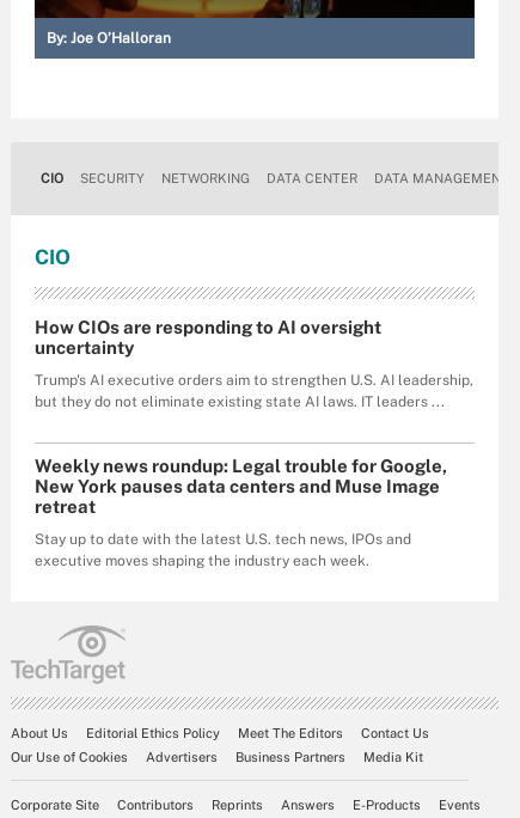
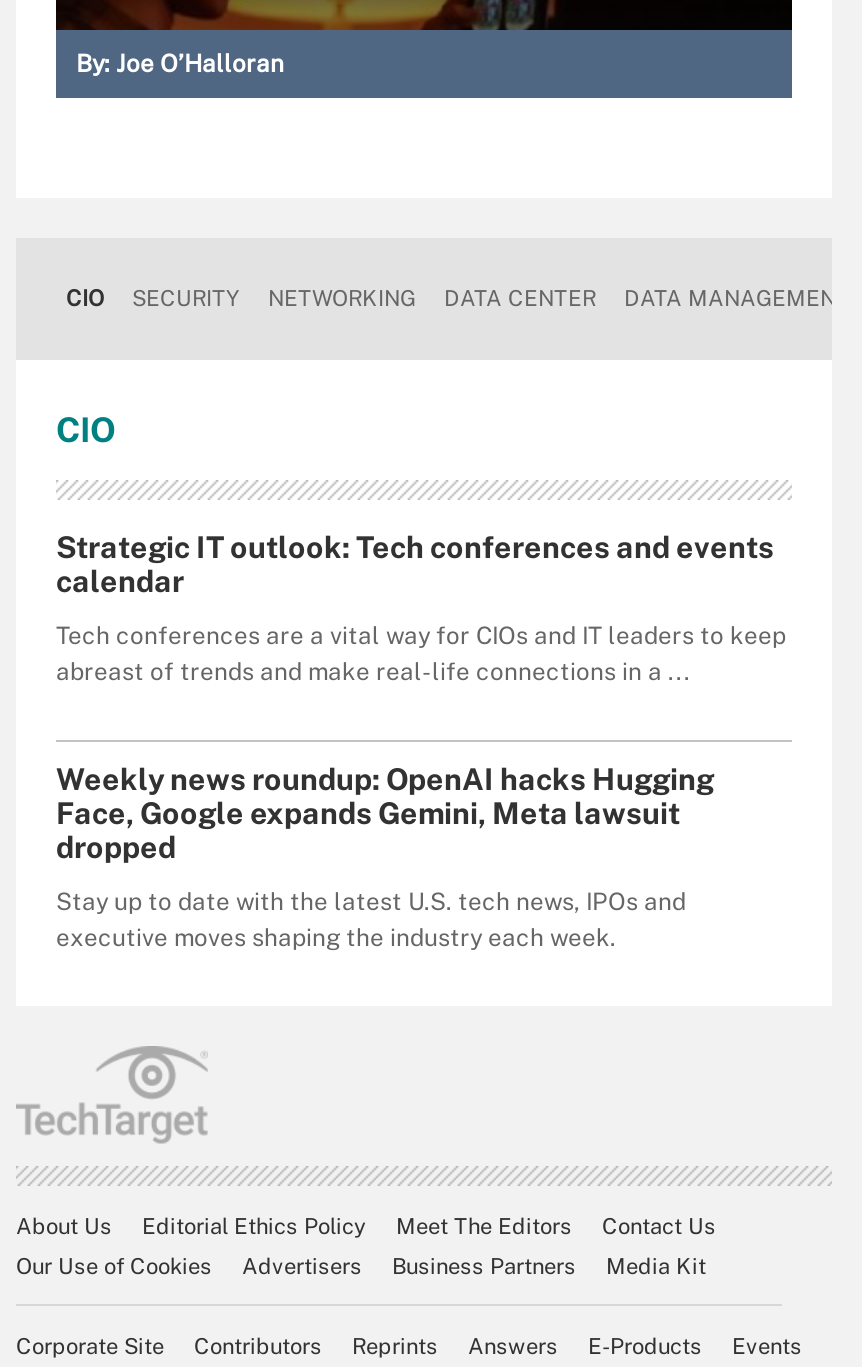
[35,316,381,357] How CIOs are responding to AI oversight | uncertainty -> [56,529,774,597] Strategic IT outlook: Tech conferences and events | calendar
[35,371,473,410] Trump's AI executive orders aim to strengthen U.S. AI leadership, | but they do not eliminate existing state AI laws. IT leaders ... -> [56,621,786,685] Tech conferences are a vital way for CIOs and IT leaders to keep | abreast of trends and make real-life connections in a ...
[35,455,447,516] Weekly news roundup: Legal trouble for Google, | New York pauses data centers and Muse Image | retreat -> [56,761,714,863] Weekly news roundup: OpenAI hacks Hugging | Face, Google expands Gemini, Meta lawsuit | dropped

